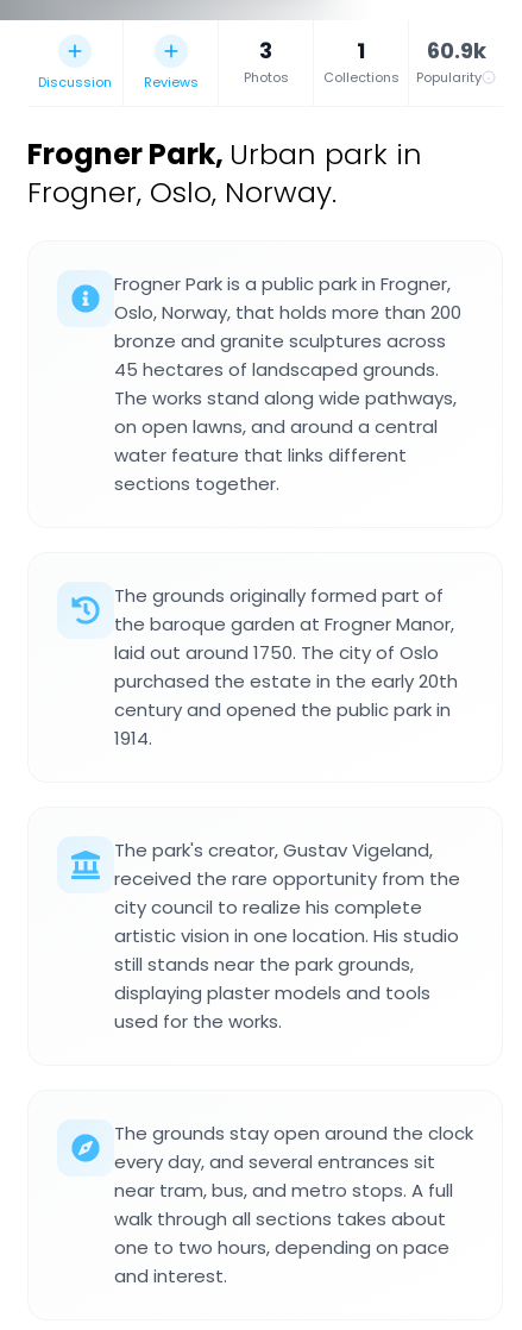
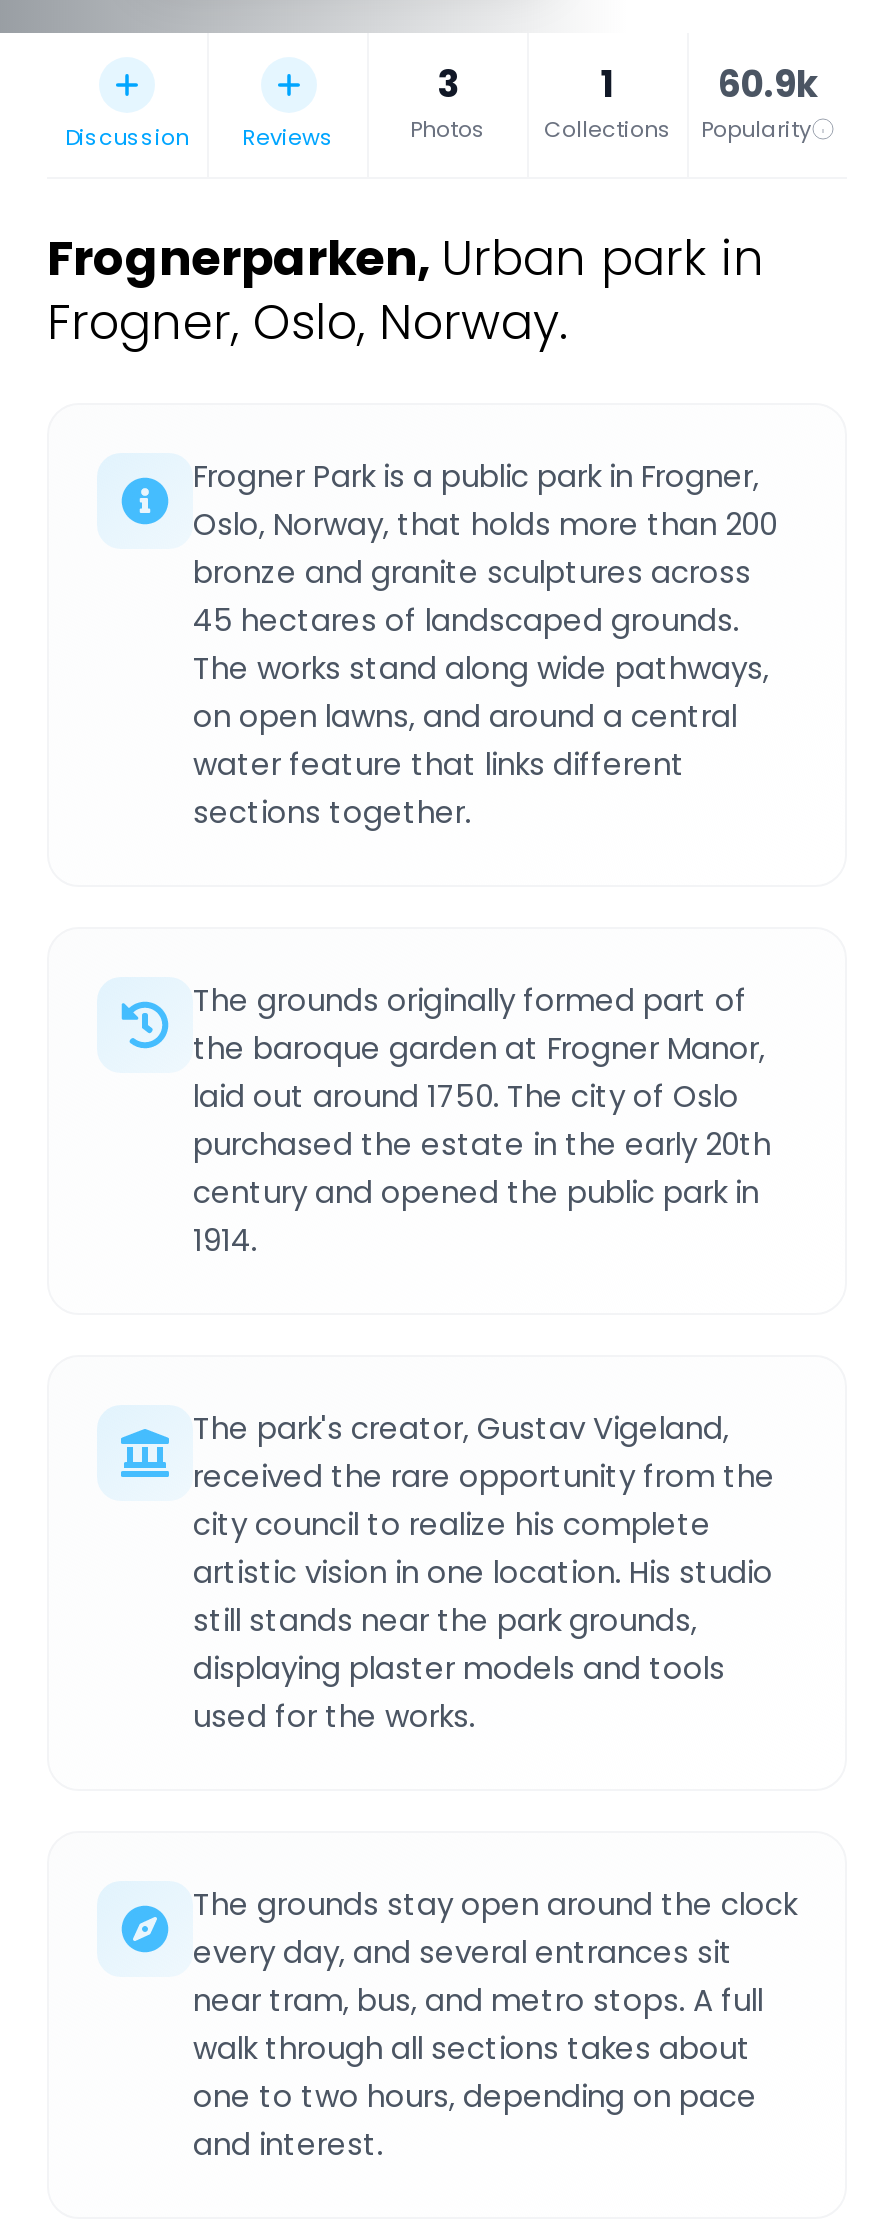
[27,134,422,173] Frogner Park, Urban park in -> [47,226,765,292] Frognerparken, Urban park in

